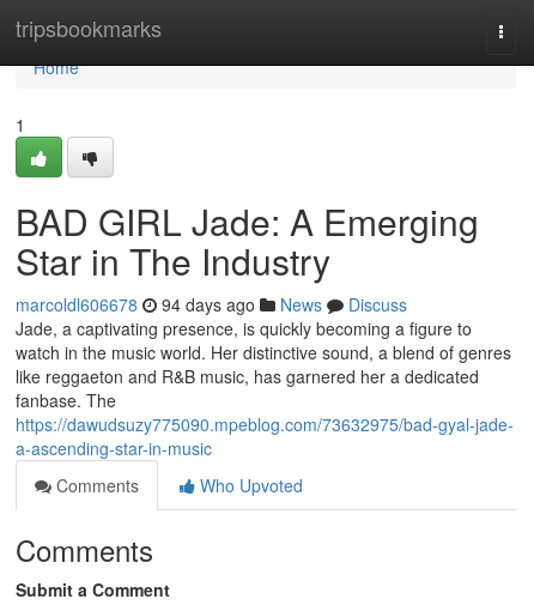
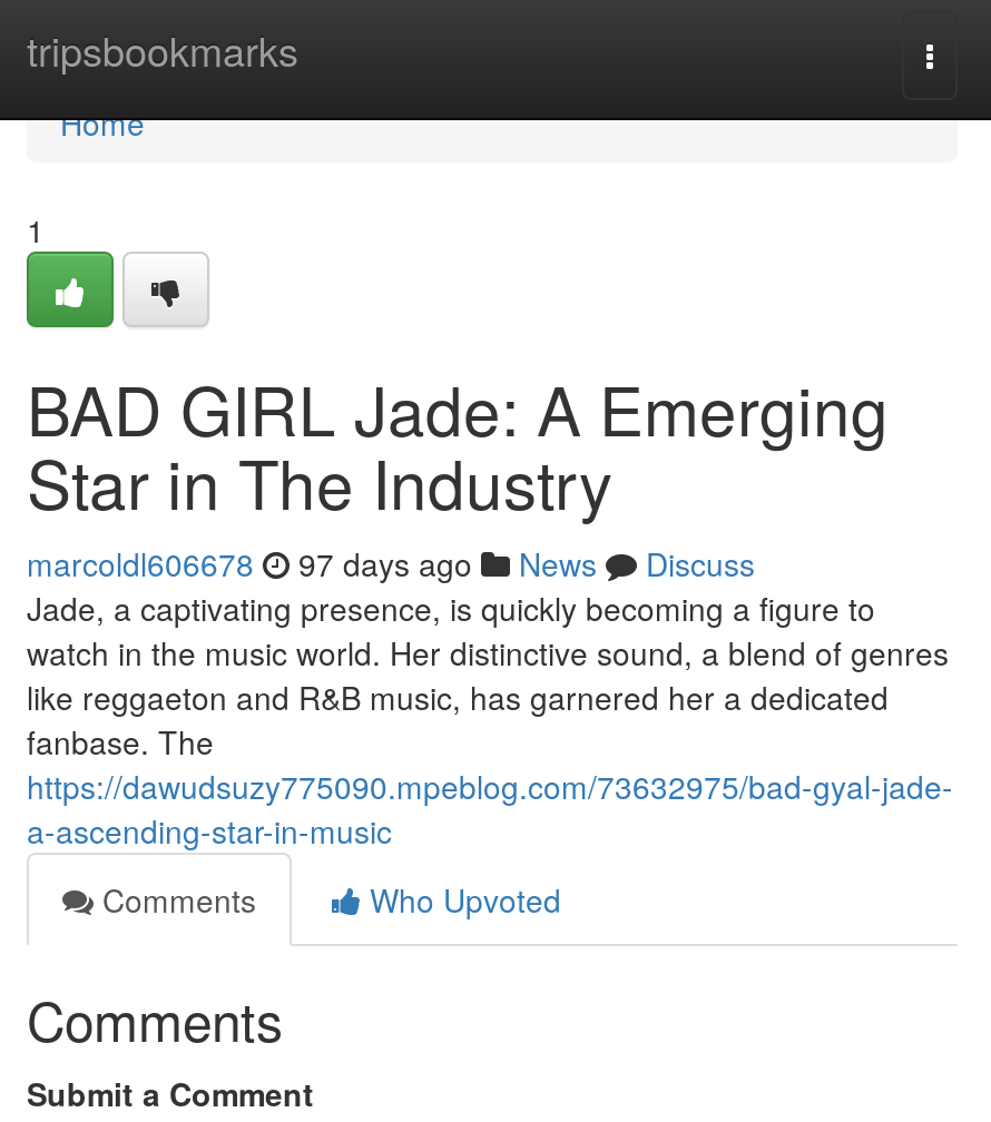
[16,292,407,316] marcoldl606678 94 days ago News Discuss -> [27,541,755,585] marcoldl606678 97 days ago News Discuss

